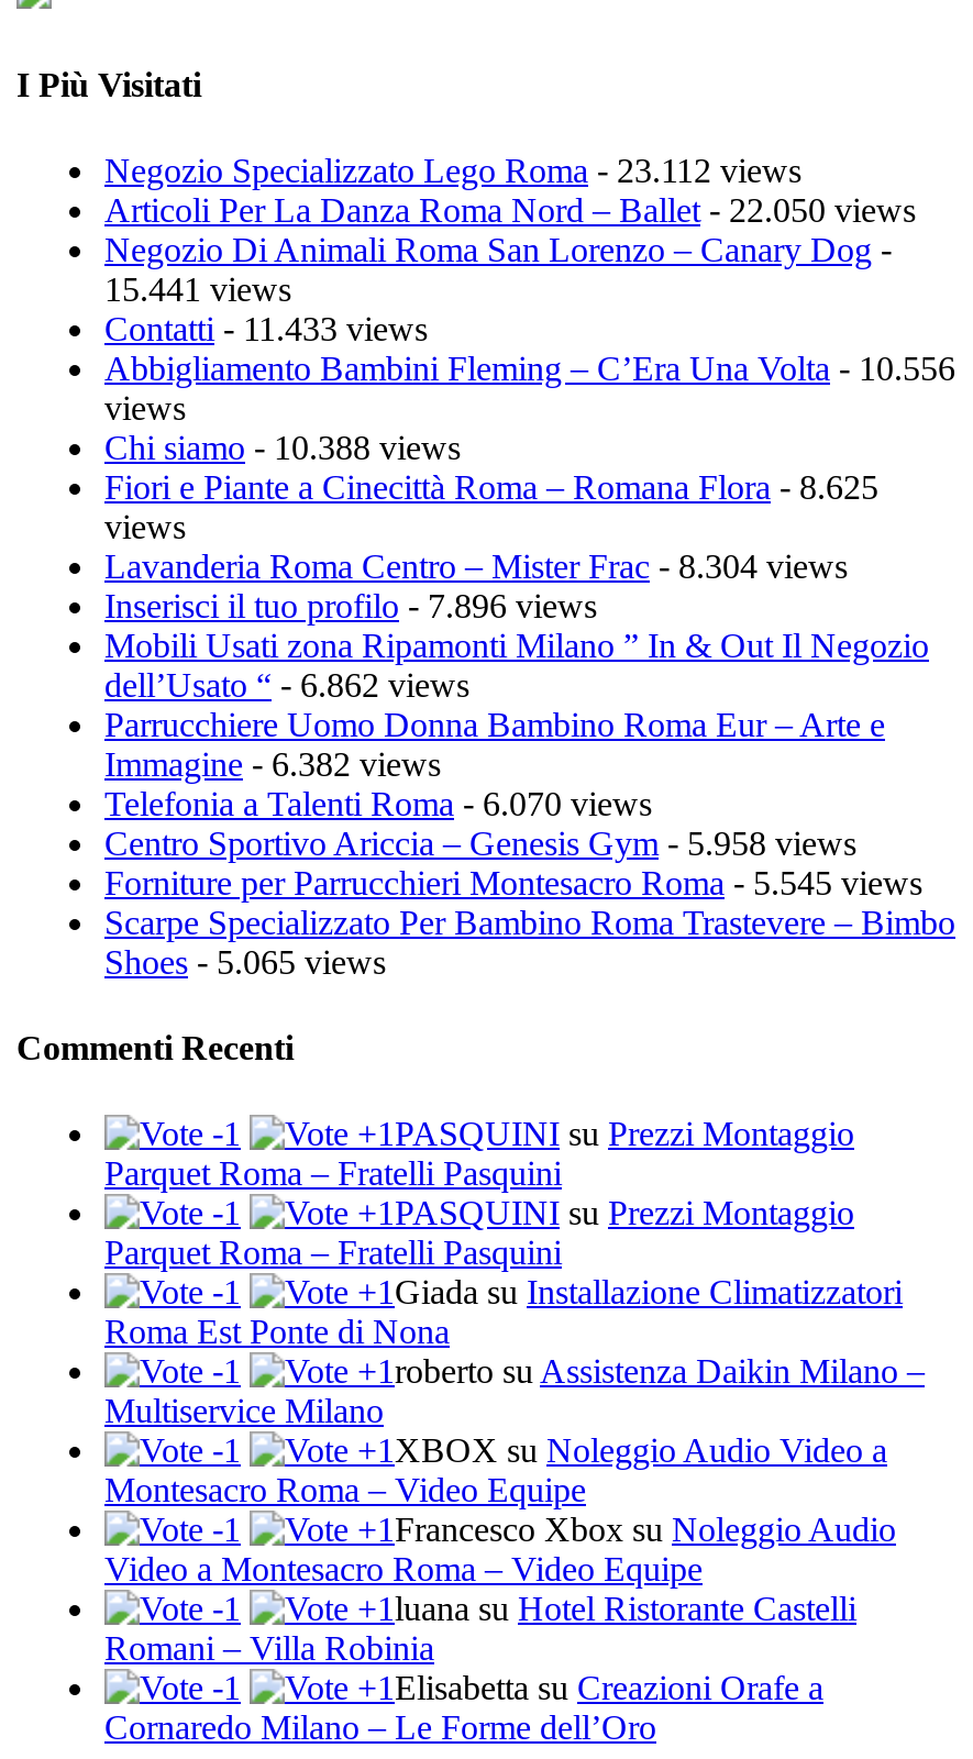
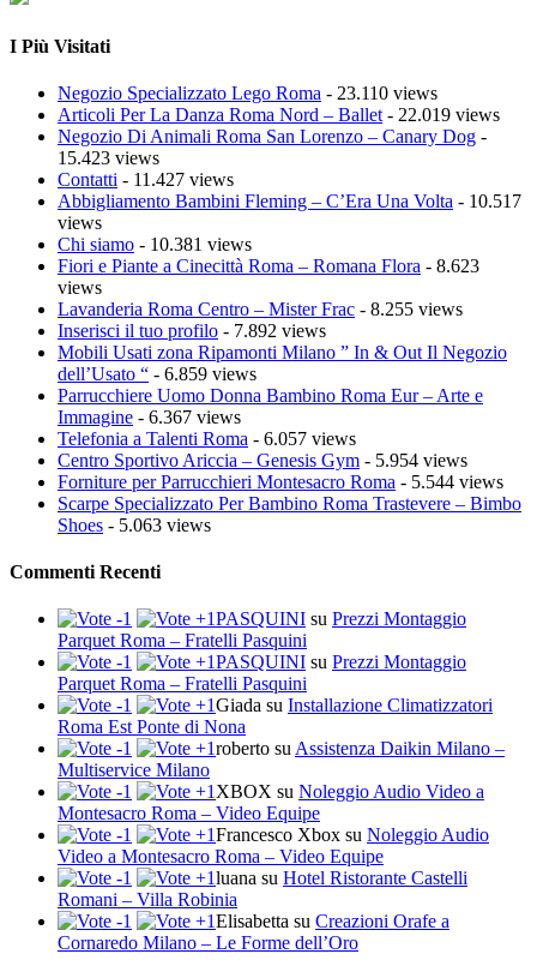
[104,151,801,189] Negozio Specializzato Lego Roma - 23.112 views -> [58,83,438,103] Negozio Specializzato Lego Roma - 23.110 views
[104,191,916,228] Articoli Per La Danza Roma Nord – Ballet - 22.050 views -> [58,104,500,125] Articoli Per La Danza Roma Nord – Ballet - 22.019 views
[104,270,291,308] 15.441 views -> [58,147,159,168] 15.423 views
[104,310,428,347] Contatti - 11.433 views -> [58,169,234,189] Contatti - 11.427 views
[104,349,955,387] Abbigliamento Bambini Fleming – C’Era Una Volta - 10.556 -> [58,191,521,211] Abbigliamento Bambini Fleming – C’Era Una Volta - 10.517
[104,429,461,466] Chi siamo - 10.388 views -> [58,234,252,254] Chi siamo - 10.381 views
[104,468,878,505] Fiori e Piante a Cinecittà Roma – Romana Flora - 8.625 -> [58,255,479,276] Fiori e Piante a Cinecittà Roma – Romana Flora - 8.623
[104,547,848,585] Lavanderia Roma Centro – Mister Frac - 8.304 views -> [58,299,463,319] Lavanderia Roma Centro – Mister Frac - 8.255 views
[104,587,597,624] Inserisci il tuo profilo - 7.896 views -> [58,320,326,341] Inserisci il tuo profilo - 7.892 views
[104,666,469,703] dell’Usato “- 6.862 views -> [58,363,257,384] dell’Usato “- 6.859 views
[104,745,441,783] Immagine - 6.382 views -> [58,407,241,427] Immagine - 6.367 views
[104,785,652,822] Telefonia a Talenti Roma - 6.070 views -> [58,428,356,449] Telefonia a Talenti Roma - 6.057 views
[104,824,856,862] Centro Sportivo Ariccia – Genesis Gym - 5.958 views -> [58,450,467,470] Centro Sportivo Ariccia – Genesis Gym - 5.954 views
[104,864,922,901] Forniture per Parrucchieri Montesacro Roma - 5.545 views -> [58,471,503,492] Forniture per Parrucchieri Montesacro Roma - 5.544 views
[104,943,386,980] Shoes - 5.065 views -> [58,515,211,535] Shoes - 5.063 views

